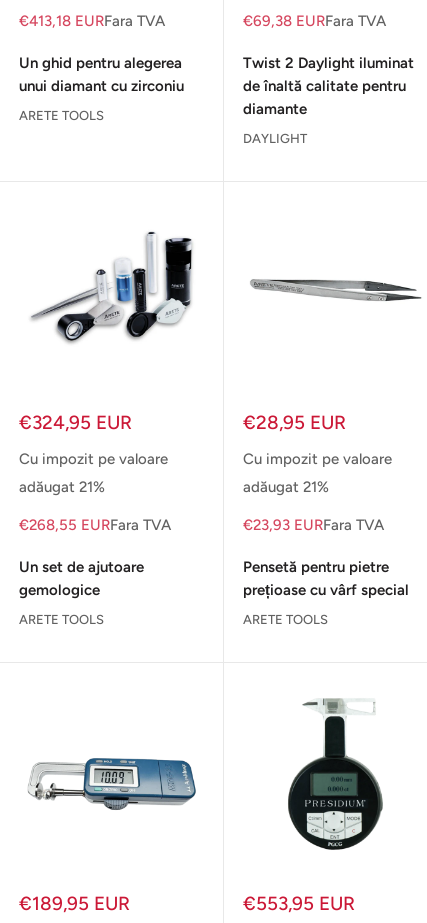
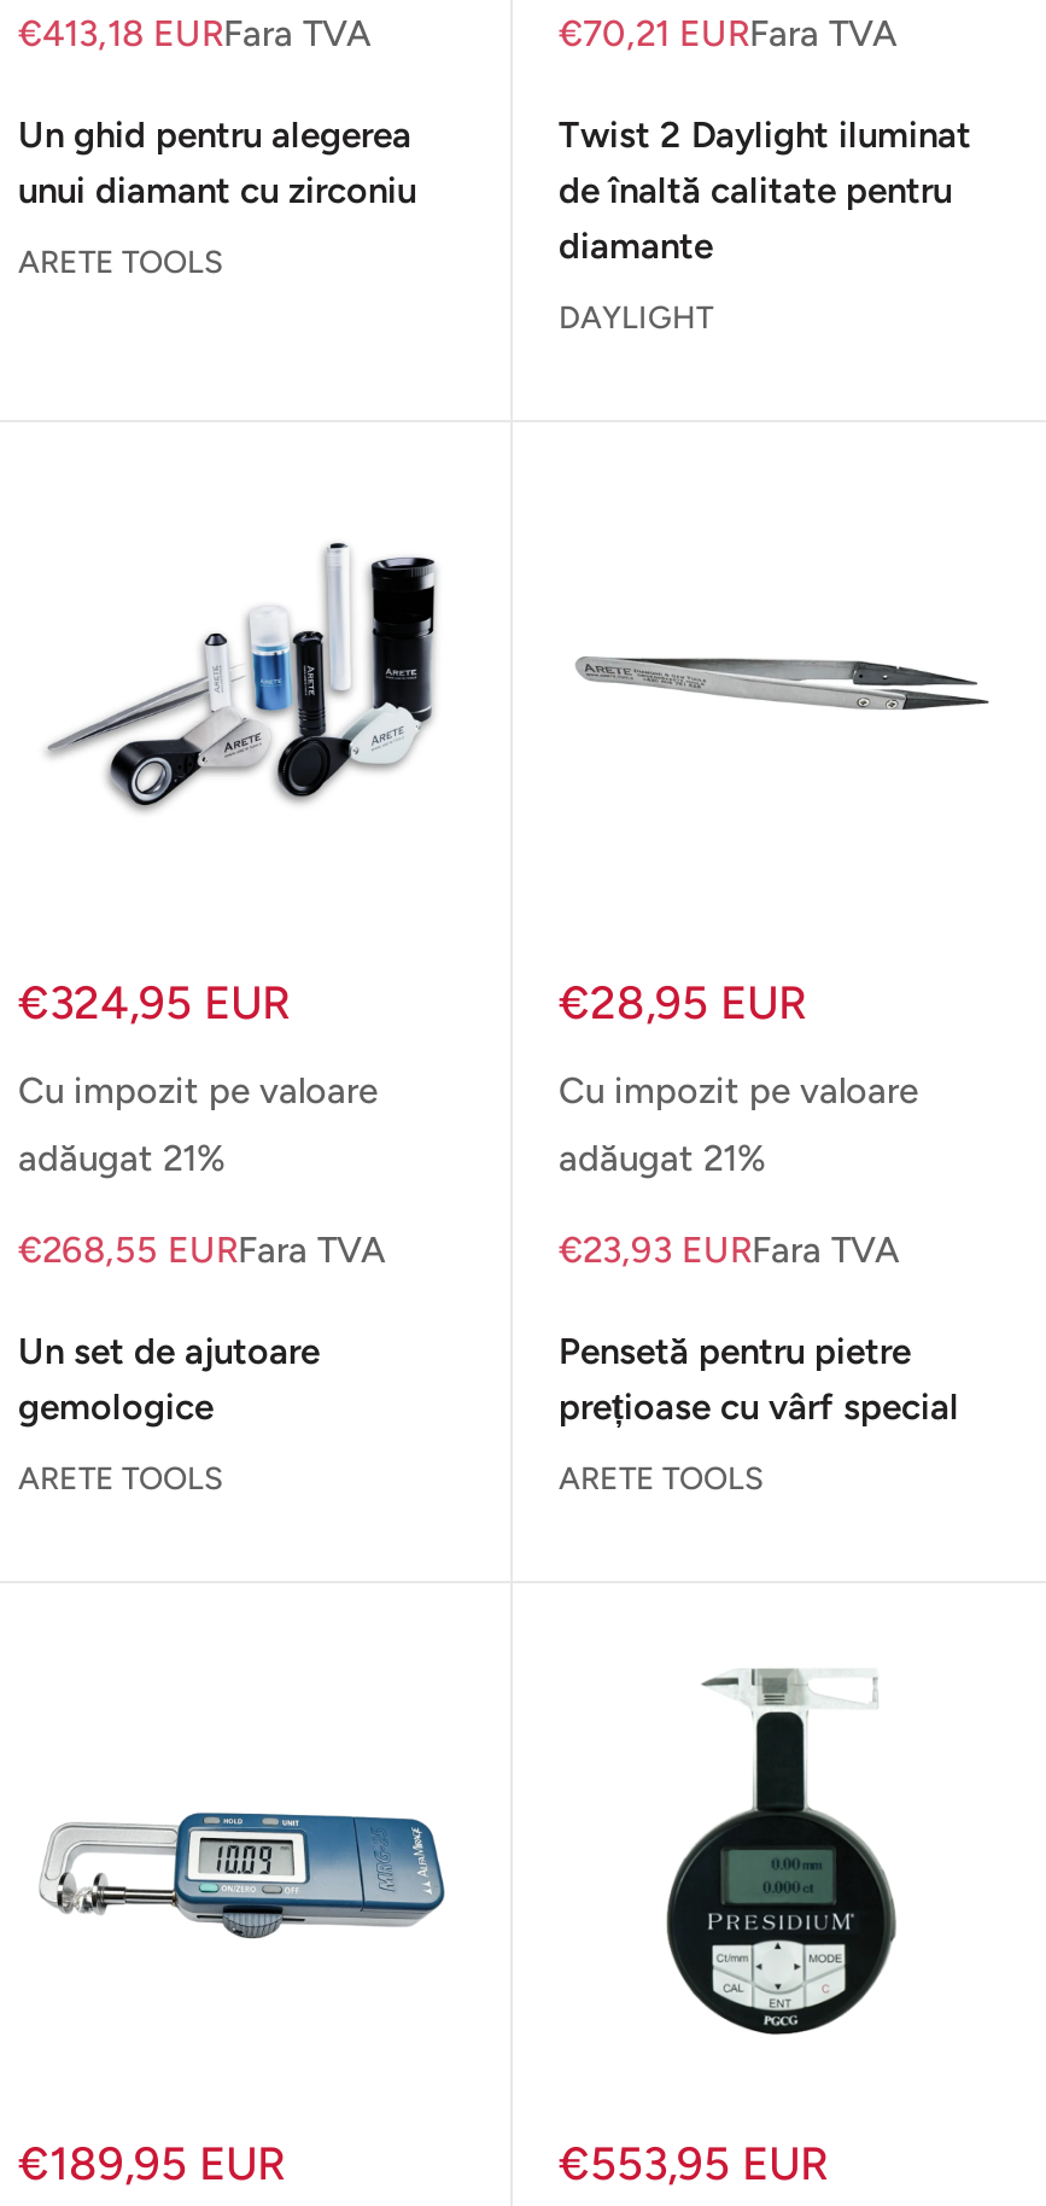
[243,12,386,30] €69,38 EURFara TVA -> [559,12,896,56] €70,21 EURFara TVA

